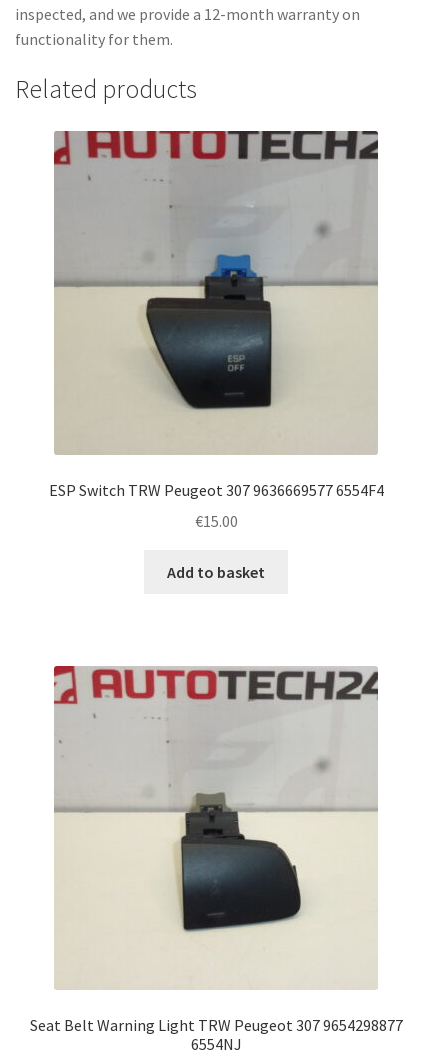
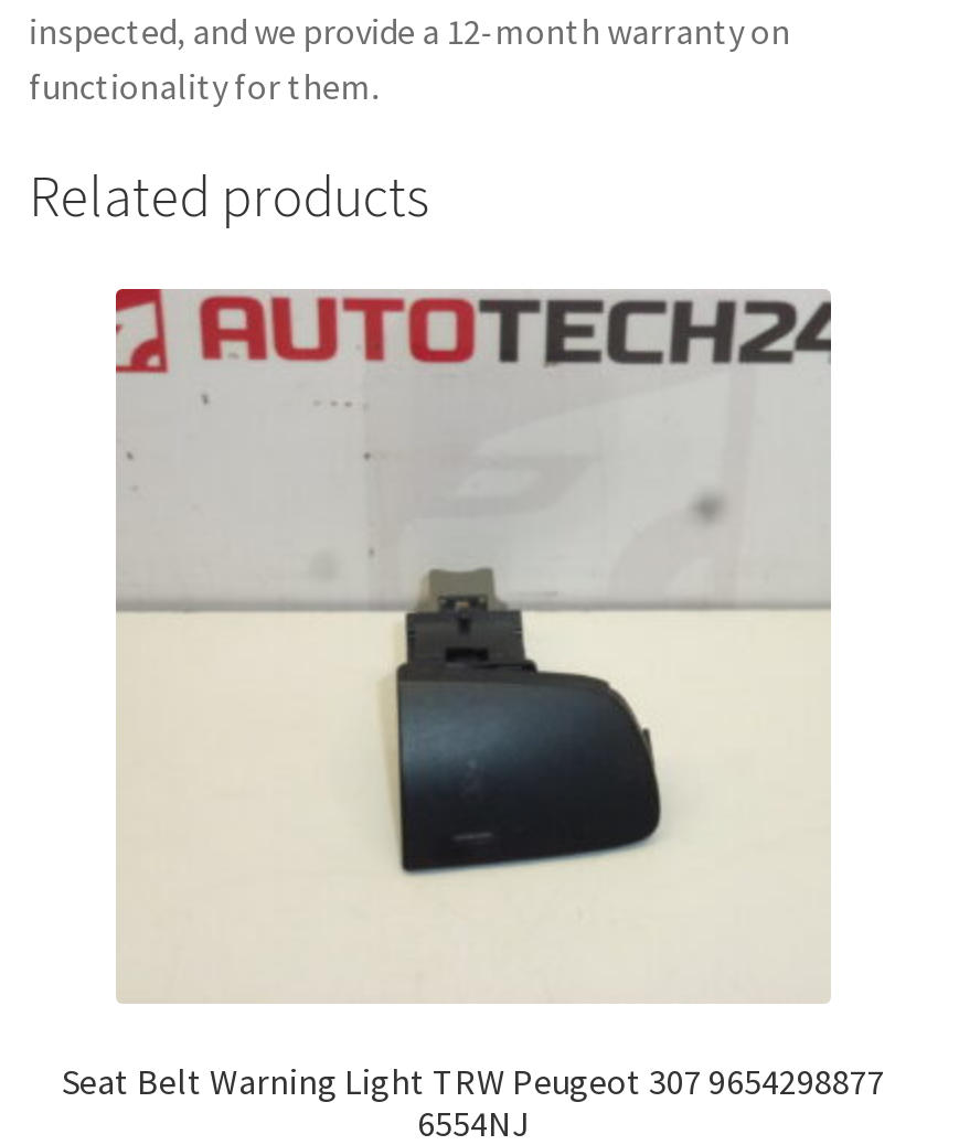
[54,130,378,437] [image] -> none
[48,480,383,582] ESP Switch TRW Peugeot 307 9636669577 6554F4 | €15.00 | Add to basket -> none

